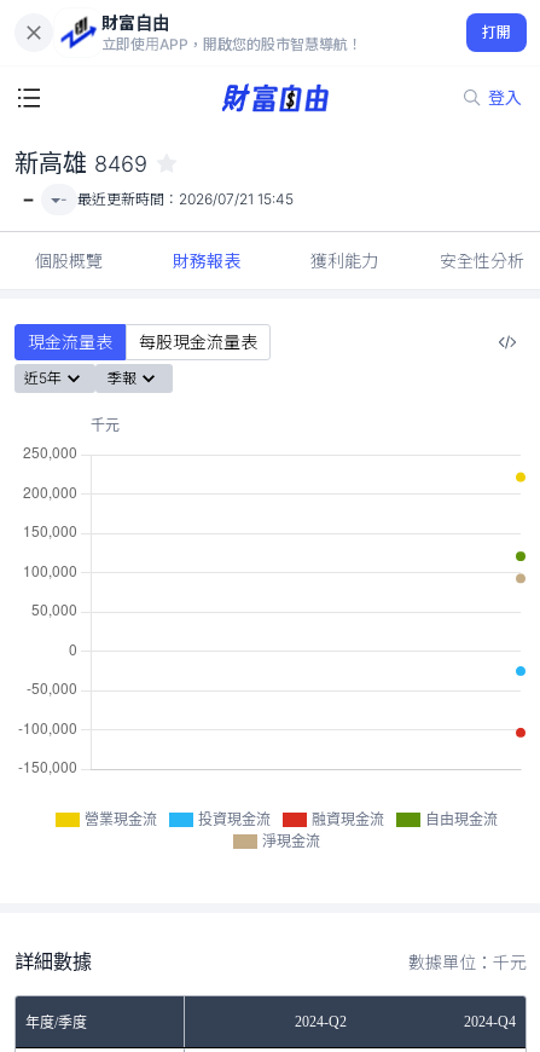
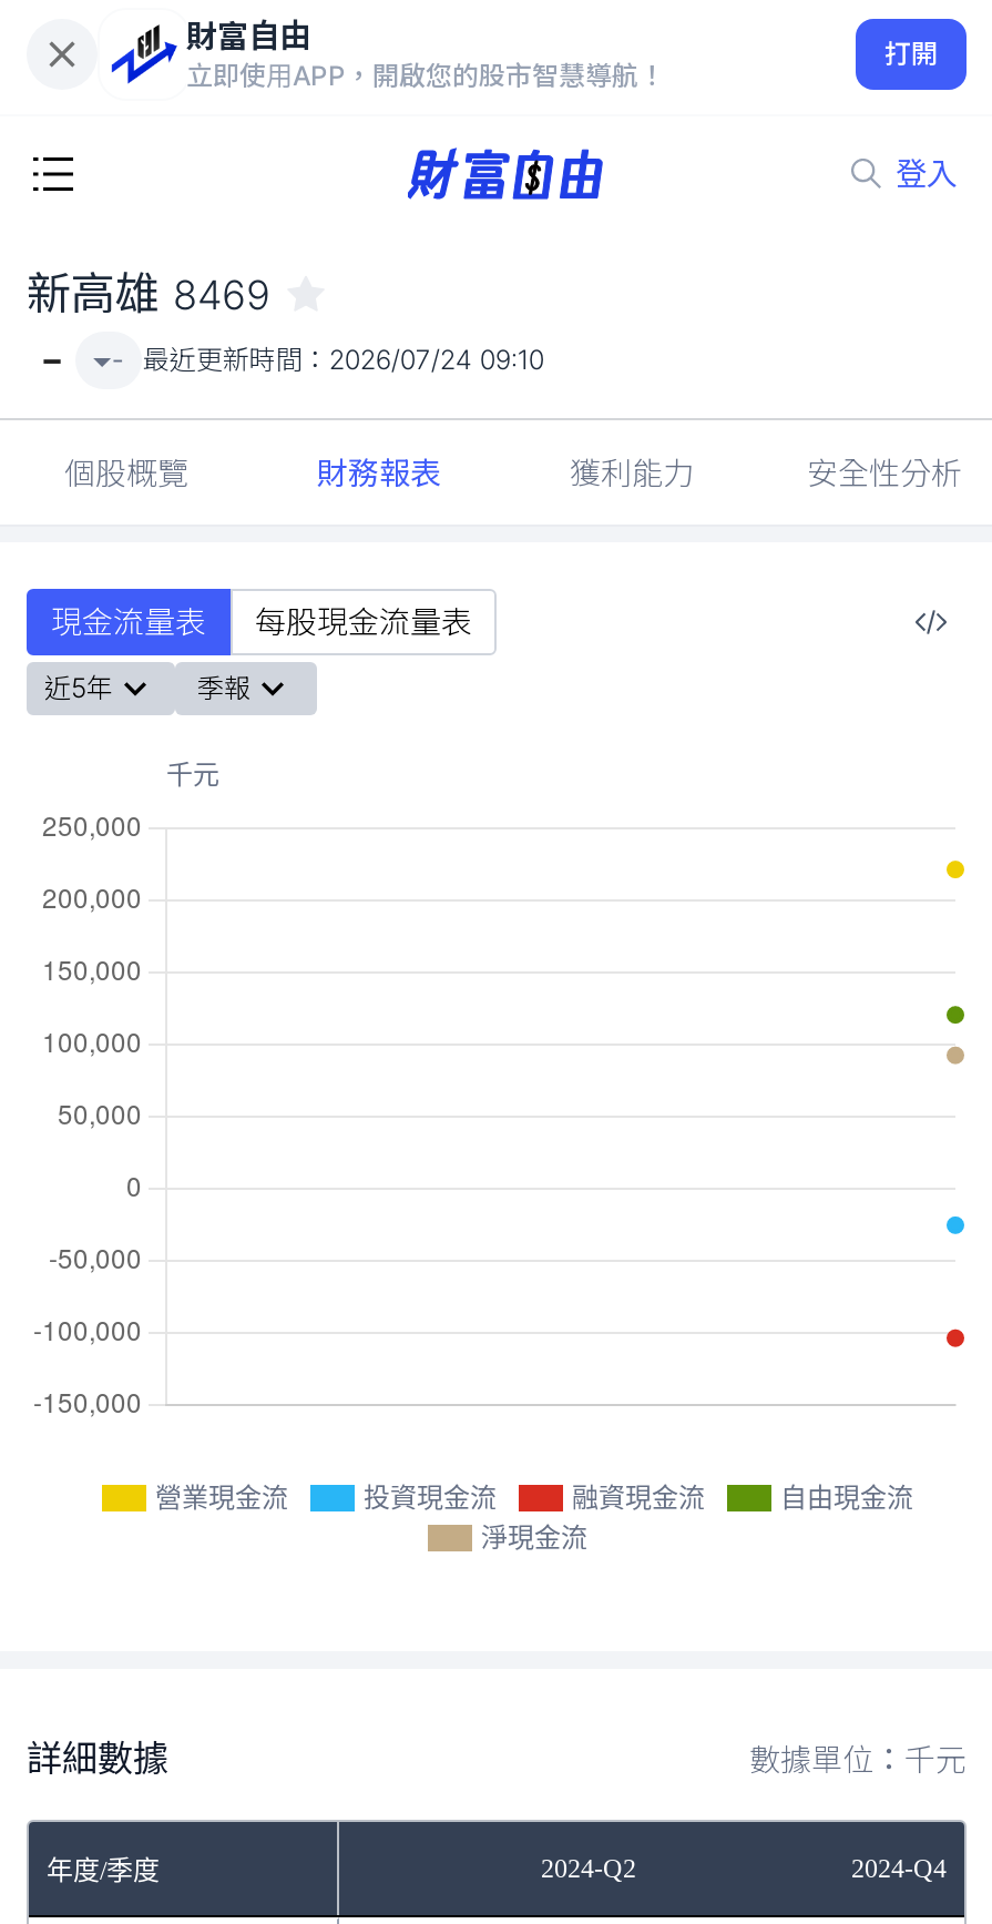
[61,190,294,208] - 最近更新時間：2026/07/21 15:45 -> [112,343,544,376] - 最近更新時間：2026/07/24 09:10

